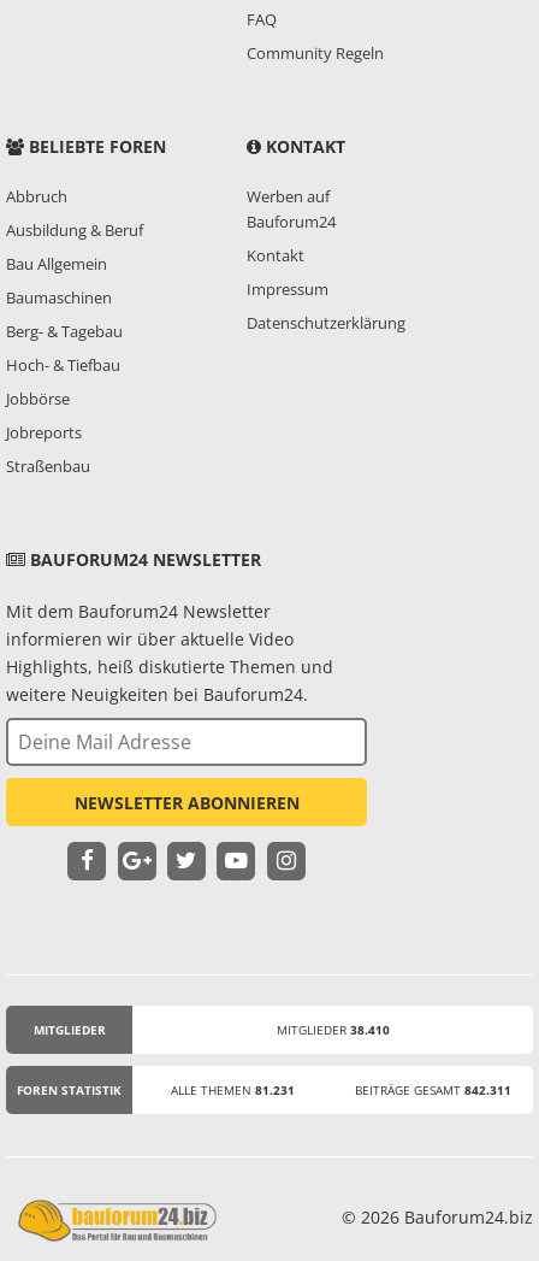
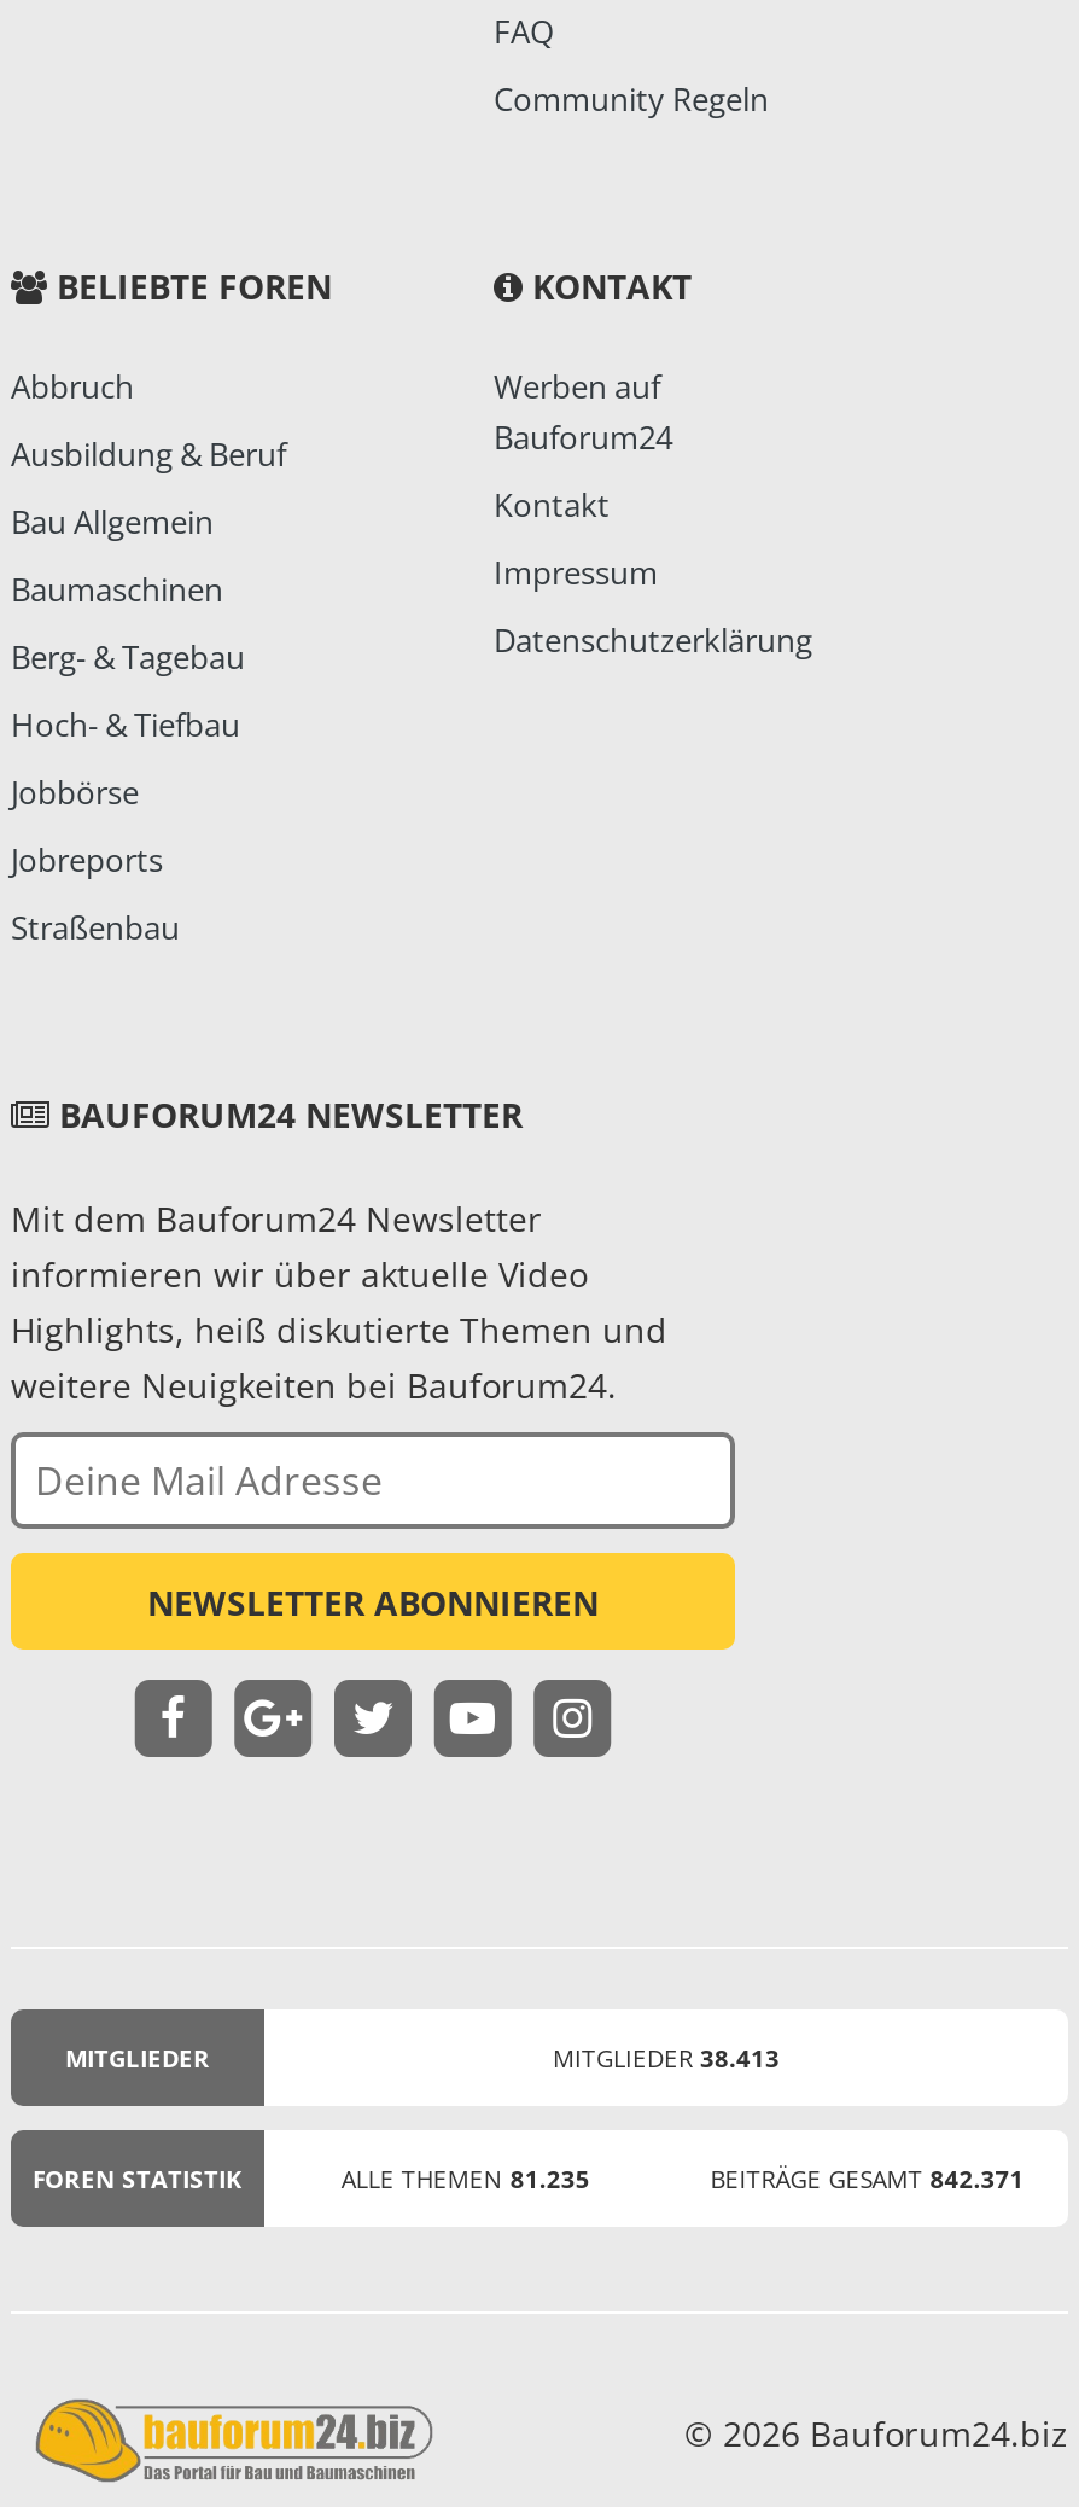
[276,1021,389,1038] MITGLIEDER 38.410 -> [553,2040,780,2074] MITGLIEDER 38.413
[171,1081,295,1098] ALLE THEMEN 81.231 -> [341,2161,590,2194] ALLE THEMEN 81.235
[355,1081,511,1098] BEITRÄGE GESAMT 842.311 -> [710,2161,1024,2194] BEITRÄGE GESAMT 842.371

